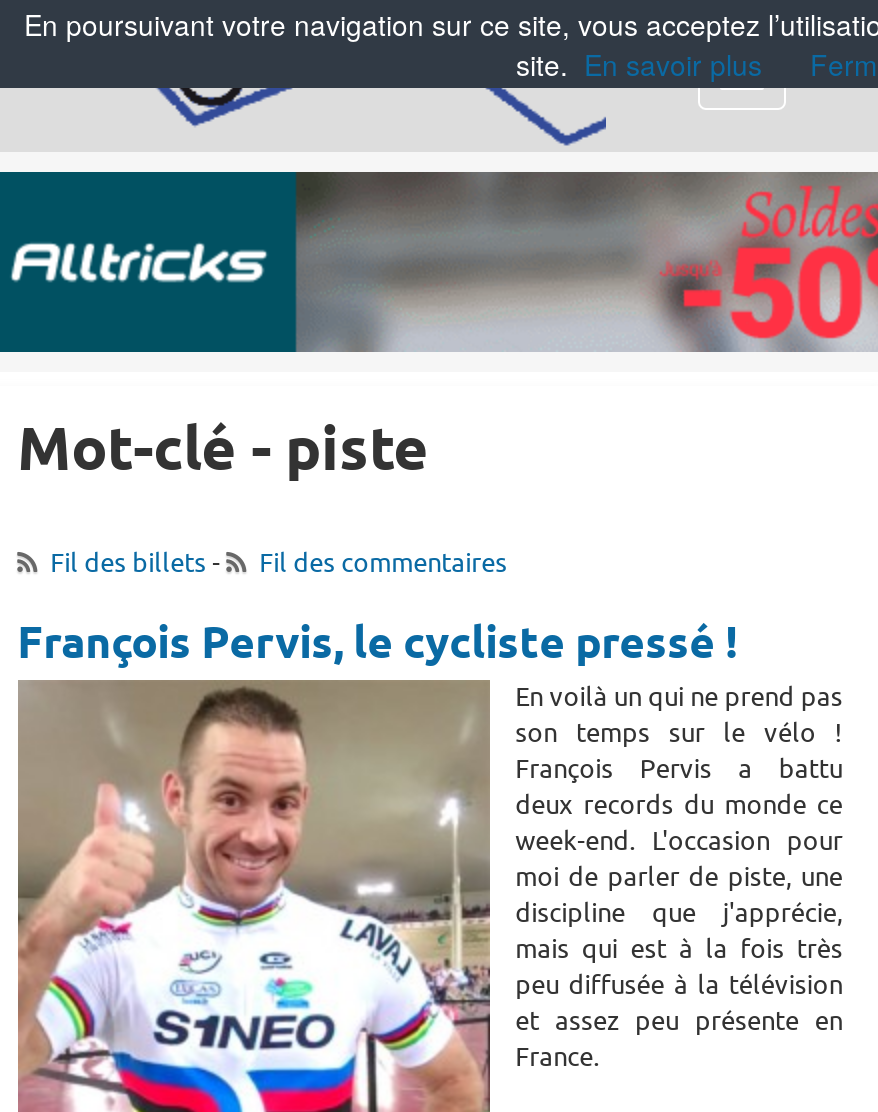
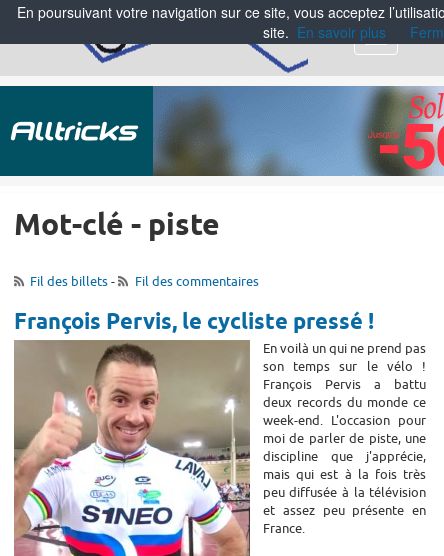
[296,172,872,352] [image] -> [153,86,441,176] [image]

